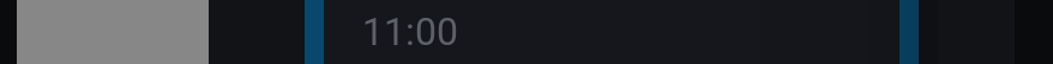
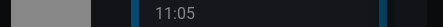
[362,9,458,55] 11:00 -> [155,4,195,23] 11:05

